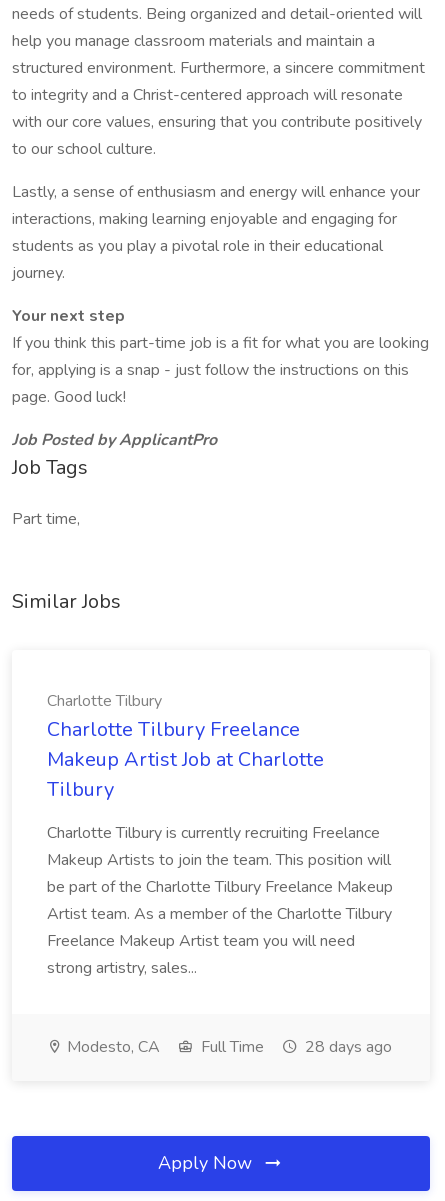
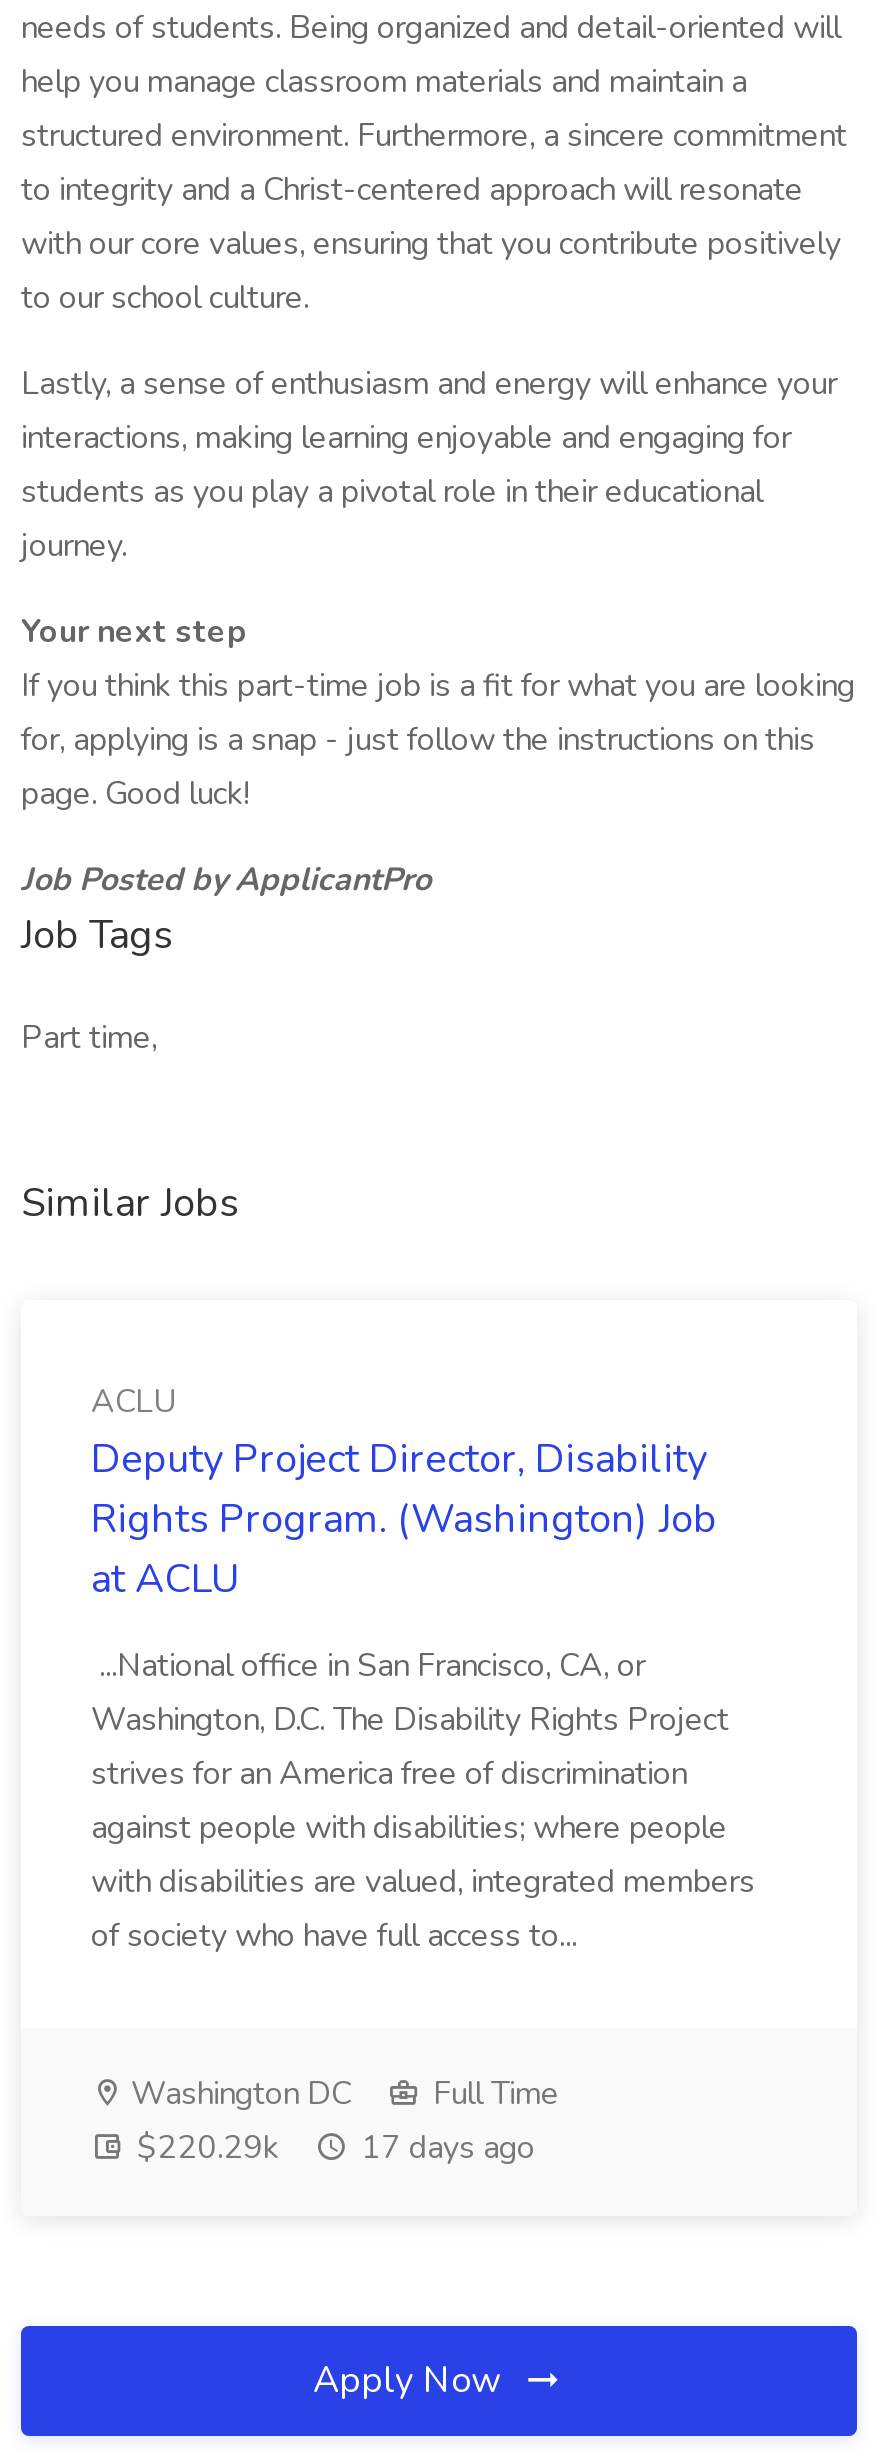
[47,690,324,803] Charlotte Tilbury | Charlotte Tilbury Freelance | Makeup Artist Job at Charlotte | Tilbury -> [91,1380,717,1606] ACLU | Deputy Project Director, Disability | Rights Program. (Washington) Job | at ACLU
[47,822,393,979] Charlotte Tilbury is currently recruiting Freelance | Makeup Artists to join the team. This position will | be part of the Charlotte Tilbury Freelance Makeup | Artist team. As a member of the Charlotte Tilbury | Freelance Makeup Artist team you will need | strong artistry, sales... -> [91,1644,755,1958] ...National office in San Francisco, CA, or | Washington, D.C. The Disability Rights Project | strives for an America free of discrimination | against people with disabilities; where people | with disabilities are valued, integrated members | of society who have full access to...
[63,1036,160,1058] Modesto, CA -> [123,2072,351,2116] Washington DC
[301,1036,392,1058] 28 days ago -> [129,2126,535,2170] $220.29k | 17 days ago

